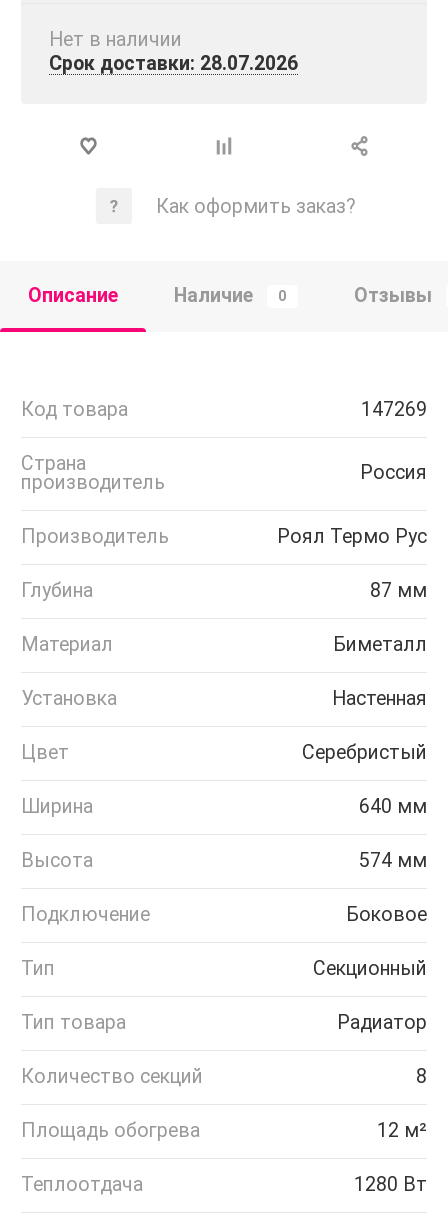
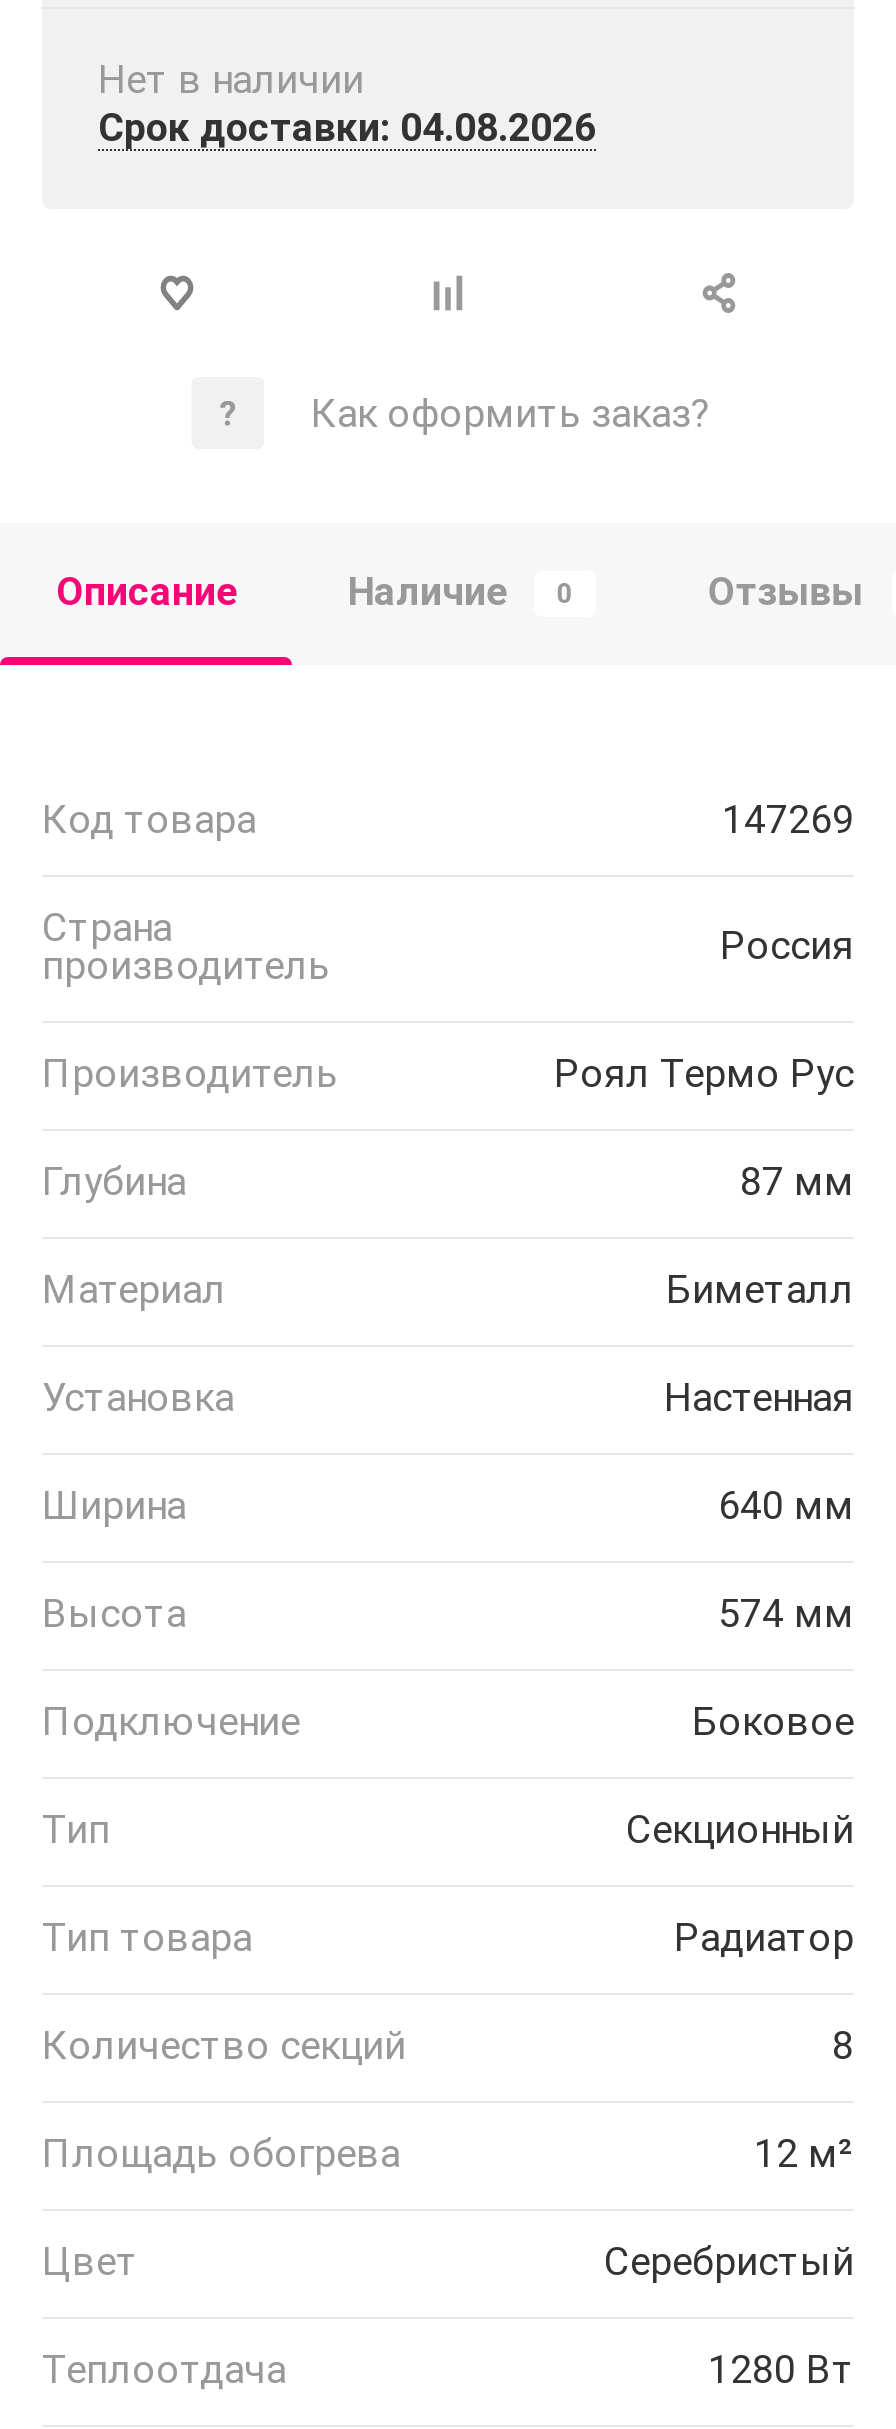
[49,52,298,75] Срок доставки: 28.07.2026 -> [98,105,596,151] Срок доставки: 04.08.2026
moved [21,741,427,764] -> [42,2239,854,2285]: Цвет | Серебристый
moved [21,795,427,1142] -> [42,1483,854,2177]: Ширина | 640 мм | Высота | ... | 8 | Площадь обогрева

